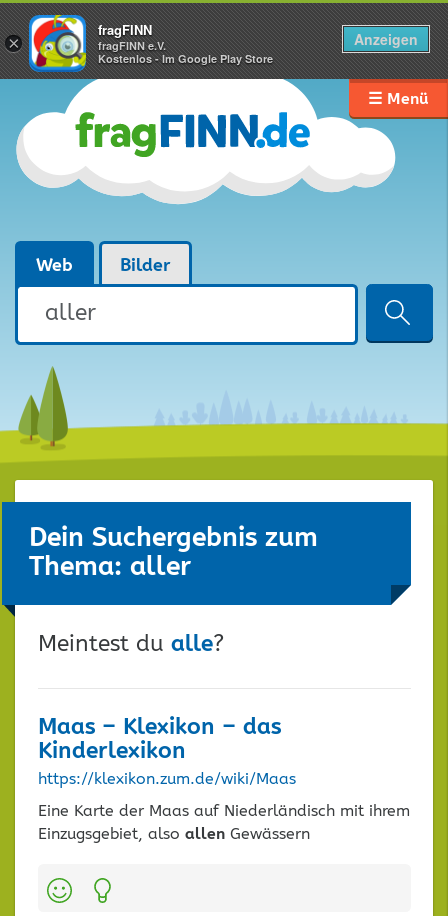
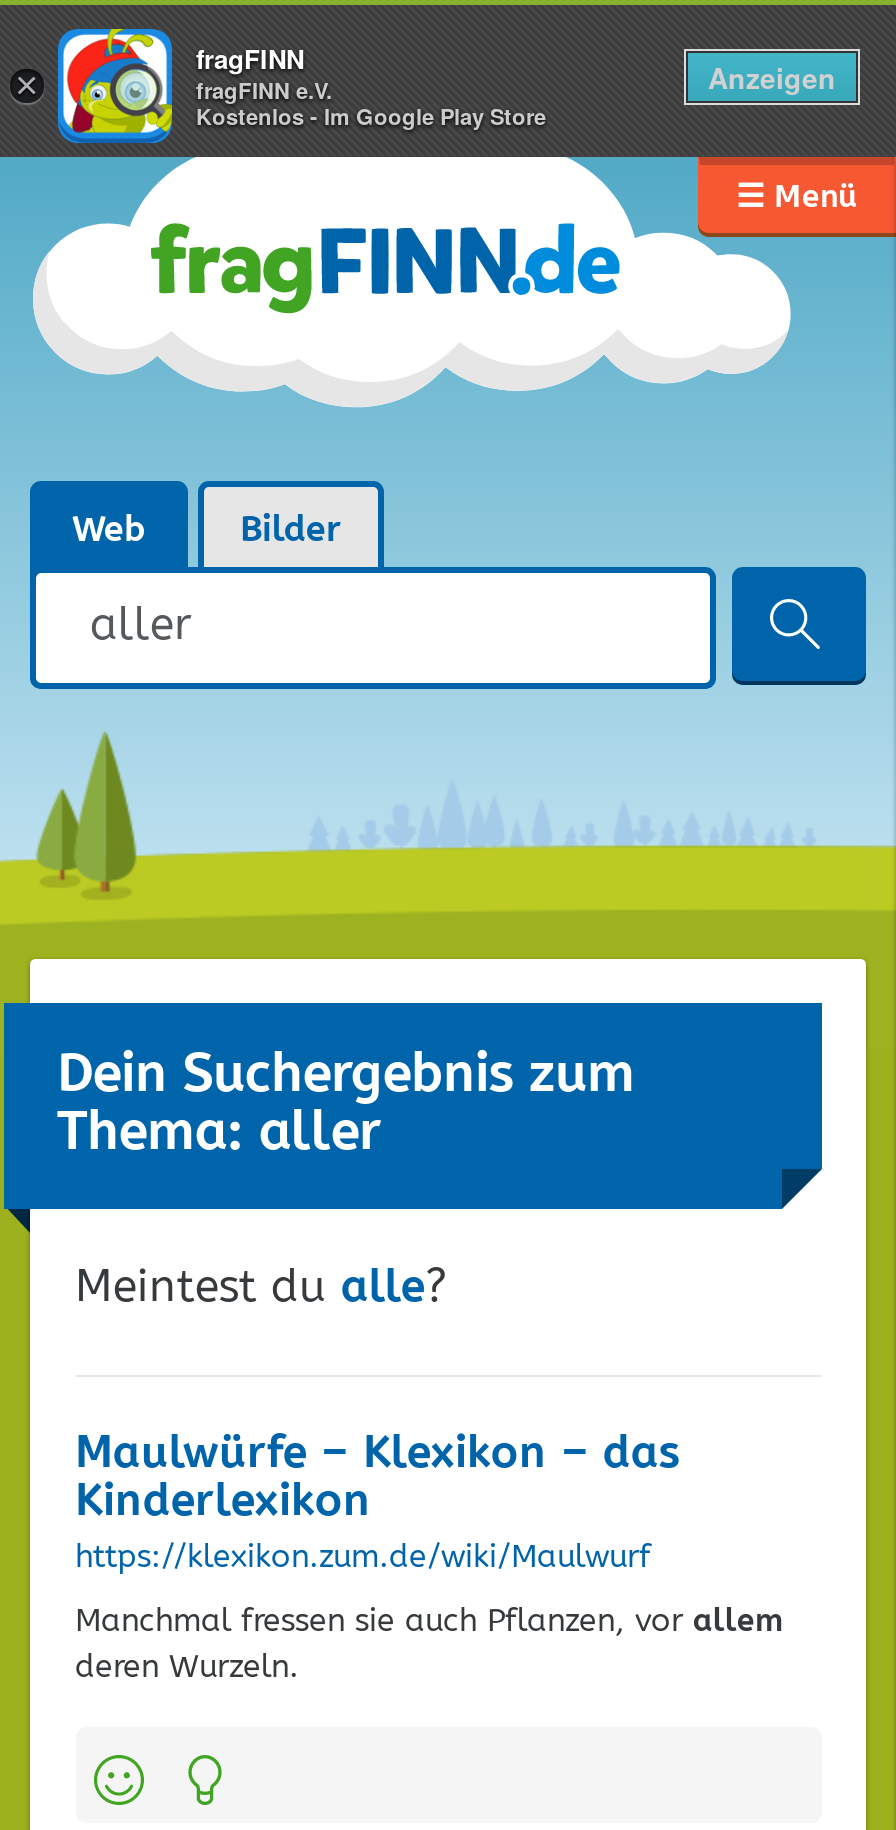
[37,709,280,744] Maas – Klexikon – das -> [75,1418,679,1488] Maulwürfe – Klexikon – das
[37,767,409,847] https://klexikon.zum.de/wiki/Maas | Eine Karte der Maas auf Niederländisch mit ihrem | Einzugsgebiet, also allen Gewässern -> [75,1533,783,1693] https://klexikon.zum.de/wiki/Maulwurf | Manchmal fressen sie auch Pflanzen, vor allem | deren Wurzeln.

